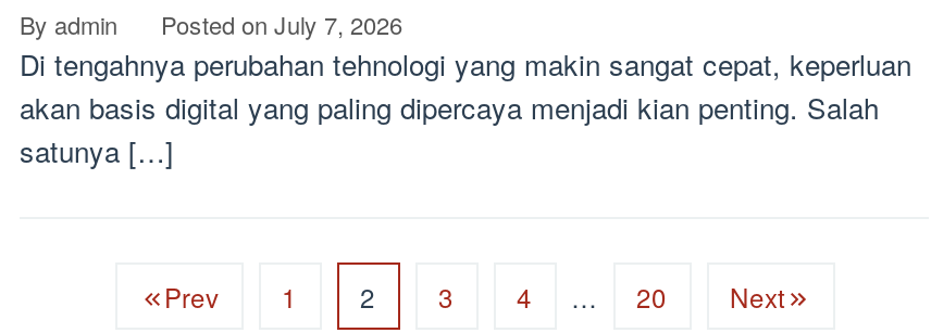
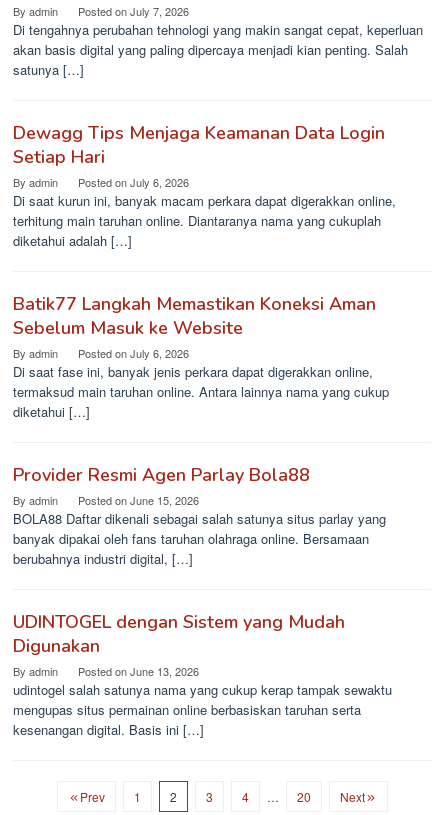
none -> [13,121,396,739] Dewagg Tips Menjaga Keamanan Data Login | Setiap Hari | By admin | Posted on July 6, 2026 | Di saat kurun ini, banyak macam perkara dapat digerakkan online, | terhitung main taruhan online. Diantaranya nama yang cukuplah | diketahui adalah […] | Batik77 Langkah Memastikan Koneksi Aman | Sebelum Masuk ke Website | By admin | Posted on July 6, 2026 | Di saat fase ini, banyak jenis perkara dapat digerakkan online, | termaksud main taruhan online. Antara lainnya nama yang cukup | diketahui […] | Provider Resmi Agen Parlay Bola88 | By admin | Posted on June 15, 2026 | BOLA88 Daftar dikenali sebagai salah satunya situs parlay yang | banyak dipakai oleh fans taruhan olahraga online. Bersamaan | berubahnya industri digital, […] | UDINTOGEL dengan Sistem yang Mudah | Digunakan | By admin | Posted on June 13, 2026 | udintogel salah satunya nama yang cukup kerap tampak sewaktu | mengupas situs permainan online berbasiskan taruhan serta | kesenangan digital. Basis ini […]

